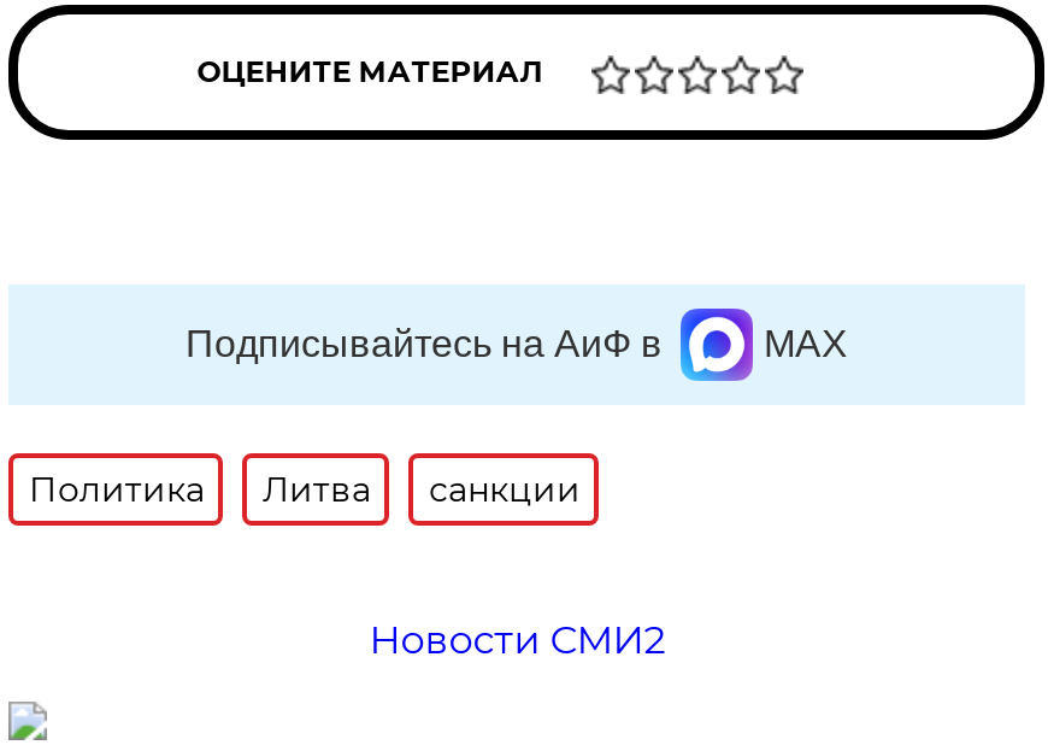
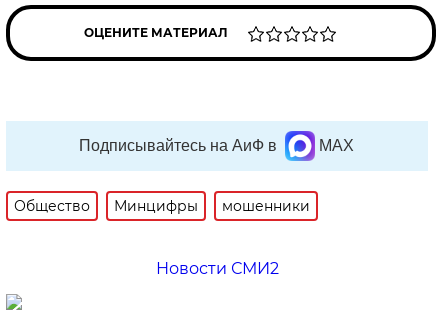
[29,468,580,511] Политика | Литва | санкции -> [14,197,310,215] Общество | Минцифры | мошенники

